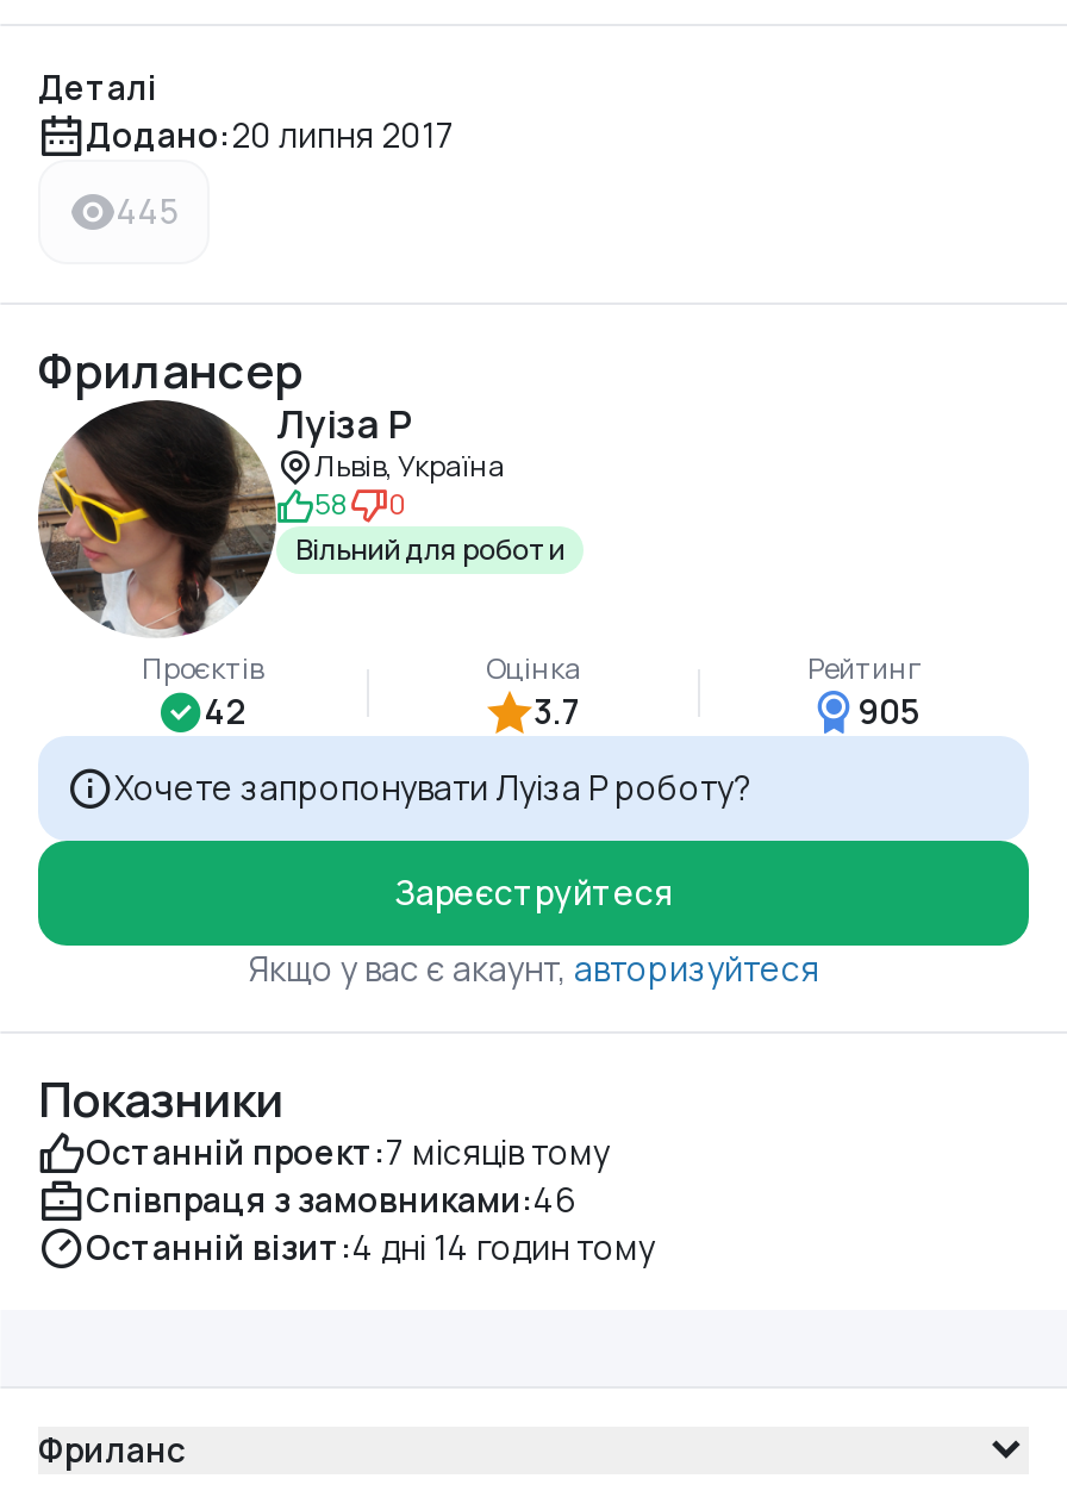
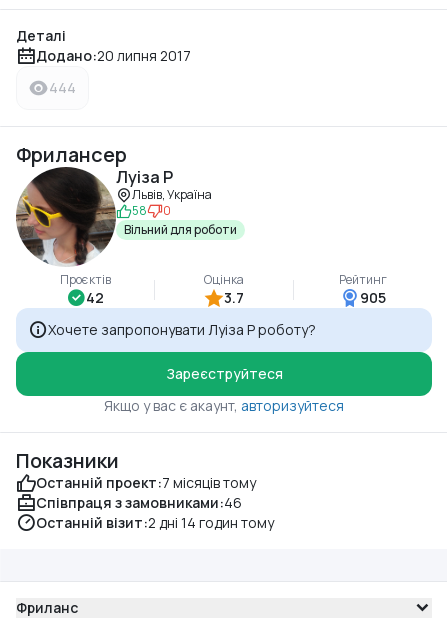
[117,188,179,233] 445 -> [49,78,76,97] 444
[86,1224,655,1269] Останній візит: 4 дні 14 годин тому -> [36,513,274,532] Останній візит: 2 дні 14 годин тому

